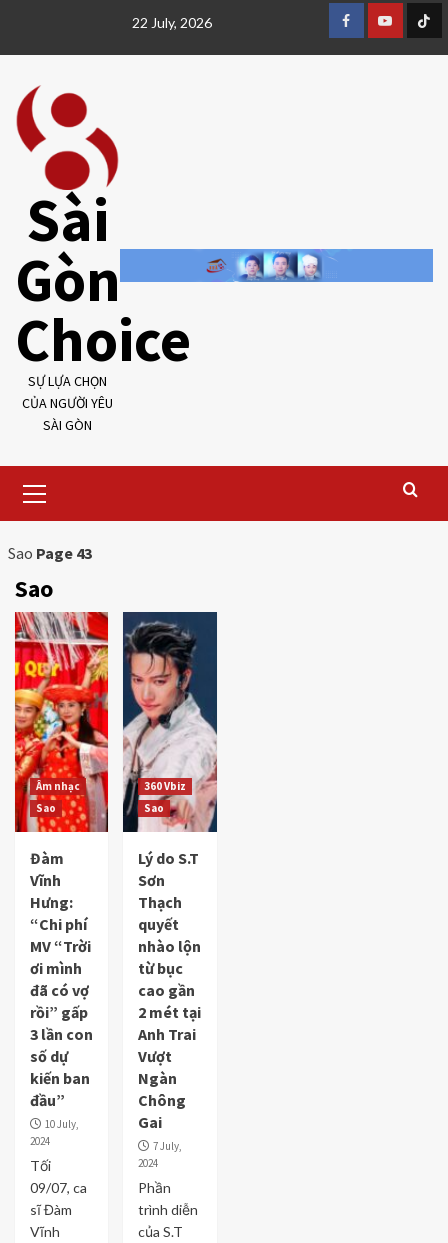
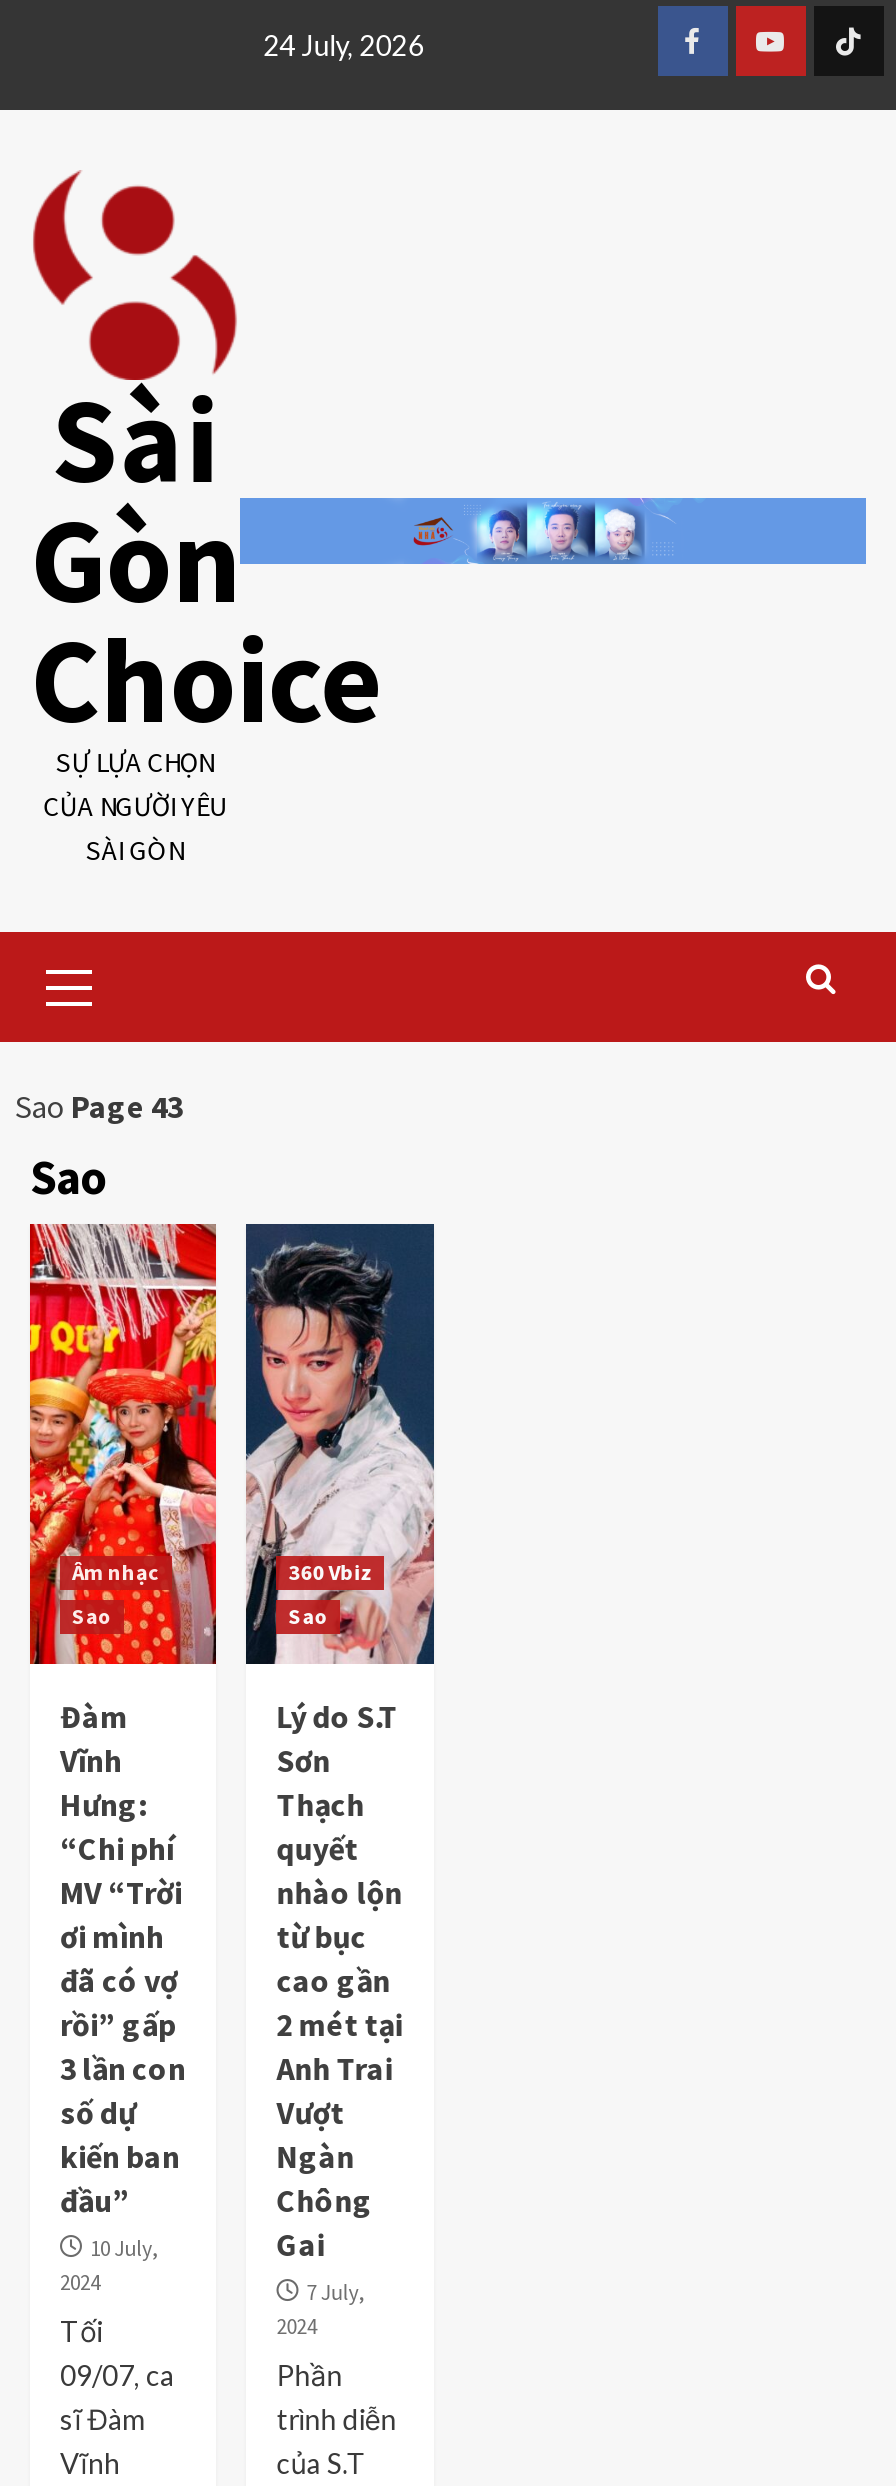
[132,14,212,31] 22 July, 2026 -> [264,28,424,62] 24 July, 2026

